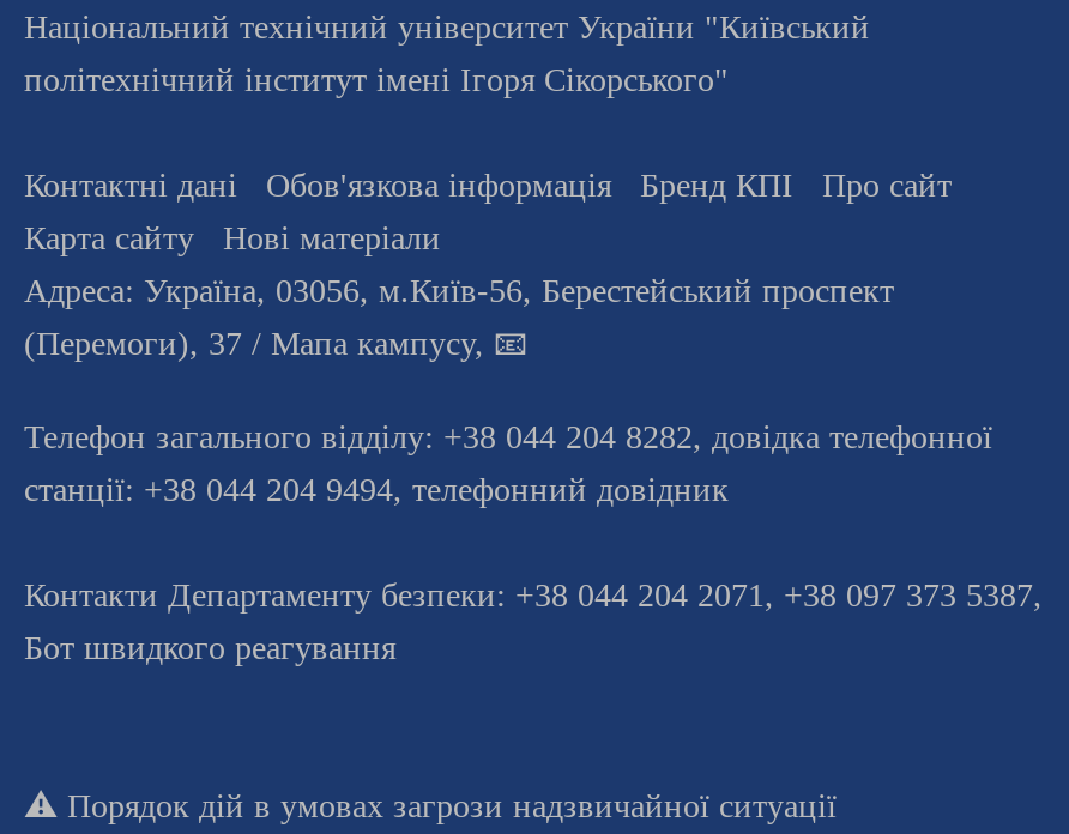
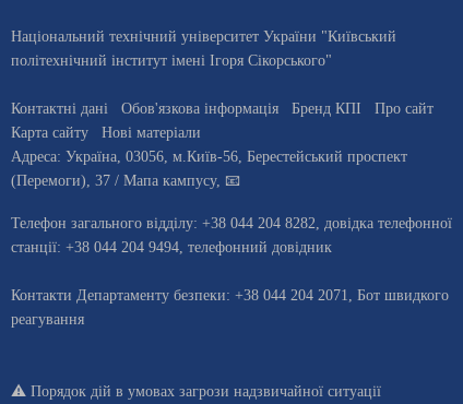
[24,578,1043,614] Контакти Департаменту безпеки: +38 044 204 2071, +38 097 373 5387, -> [11,287,449,304] Контакти Департаменту безпеки: +38 044 204 2071, Бот швидкого
[24,631,395,666] Бот швидкого реагування -> [11,311,84,328] реагування

